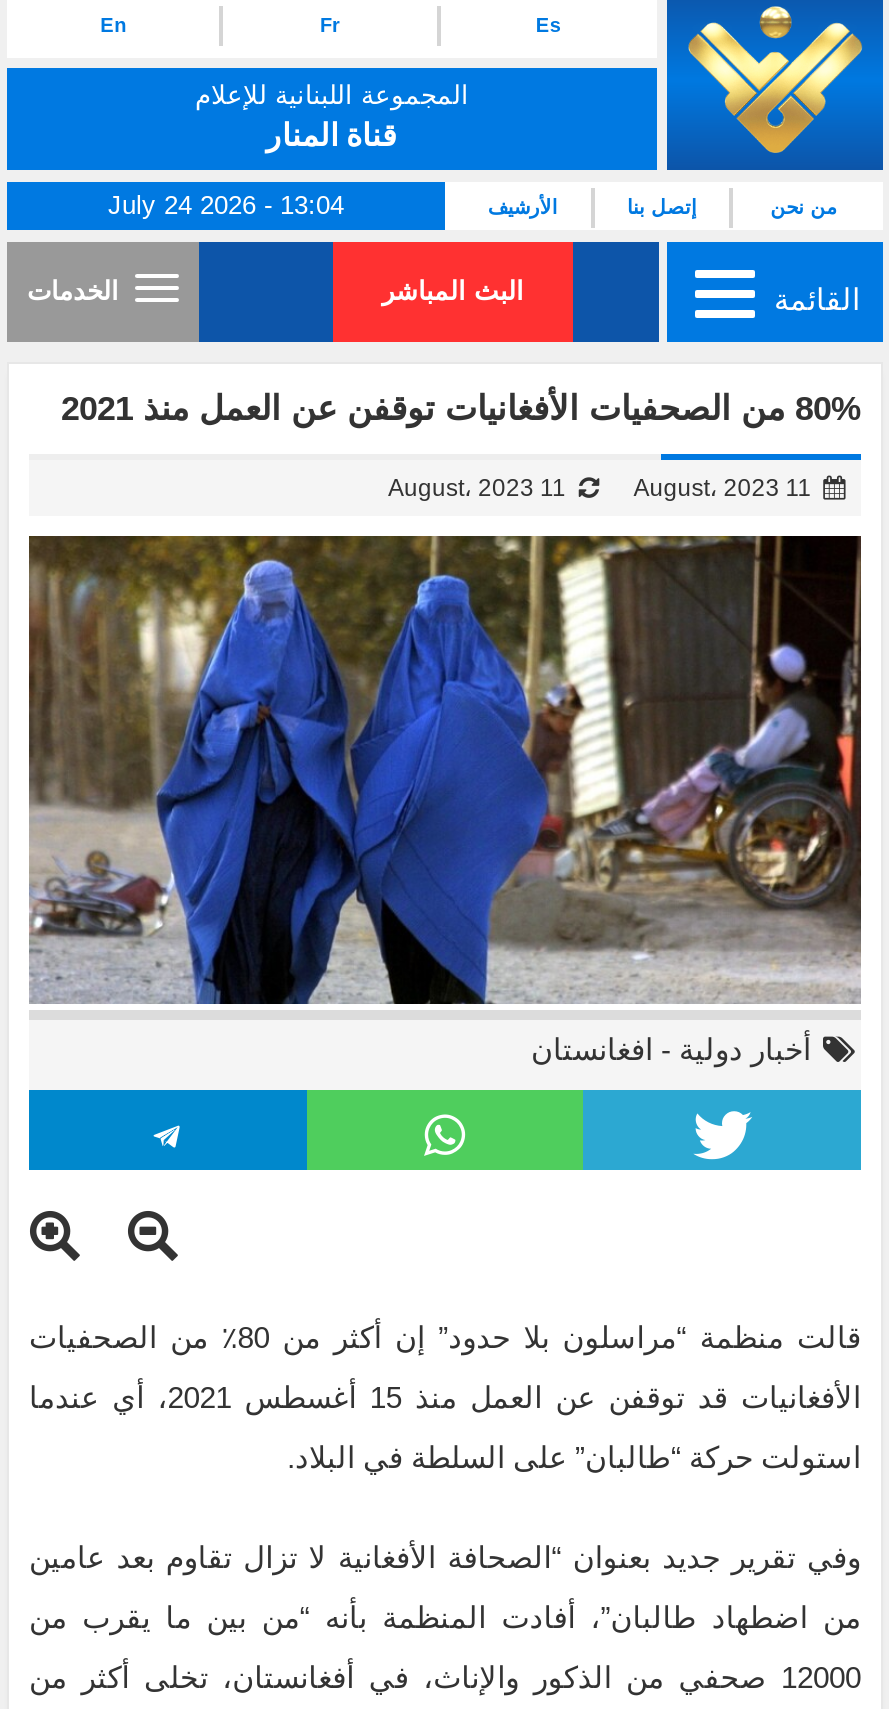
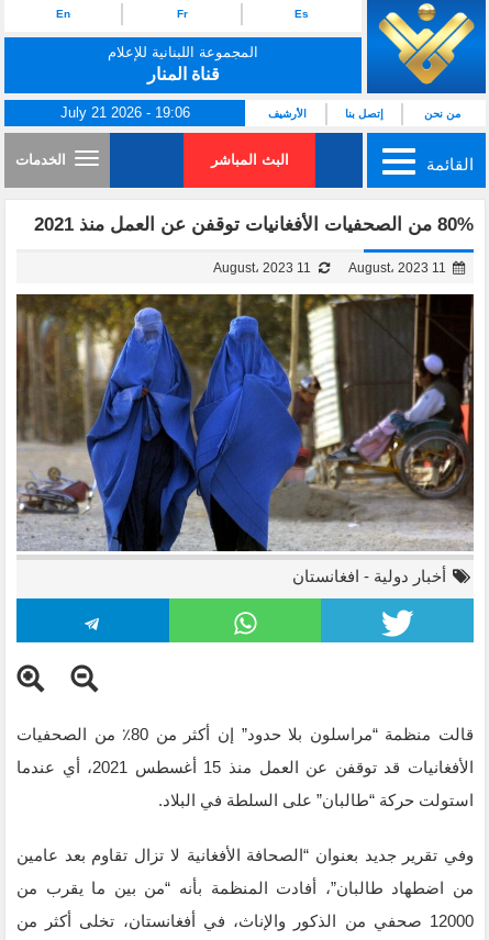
[110,190,346,220] July 24 2026 - 13:04 -> [61,104,191,121] July 21 2026 - 19:06

